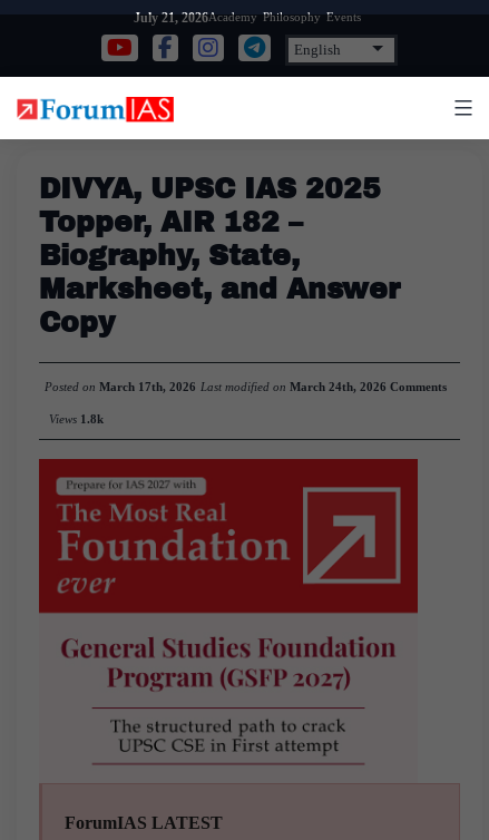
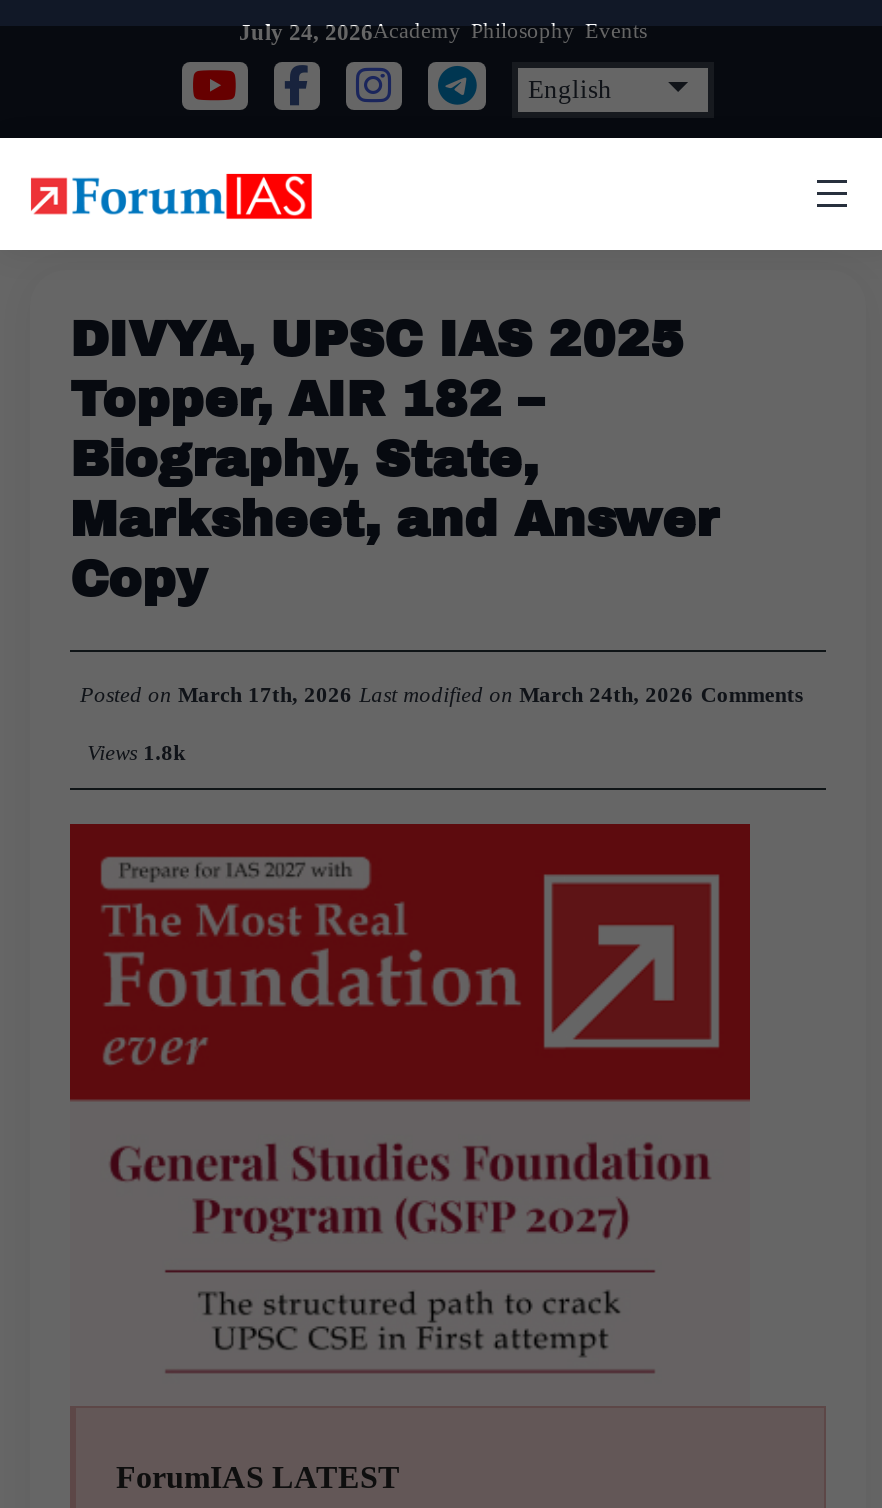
[133,10,360,25] July 21, 2026Academy Philosophy Events -> [239,18,647,44] July 24, 2026Academy Philosophy Events

